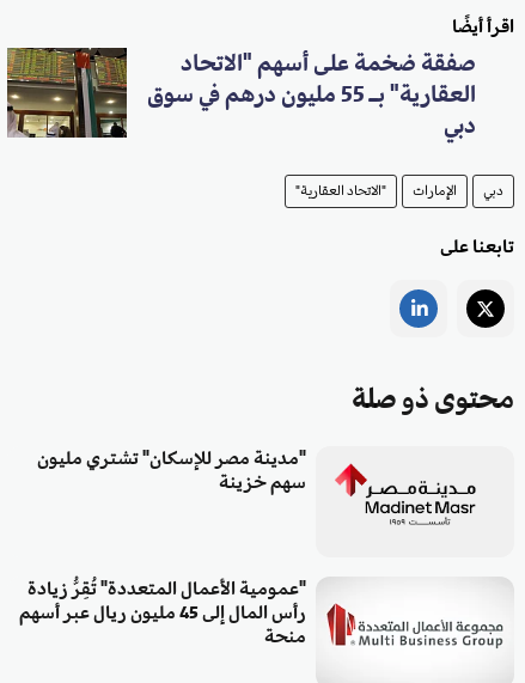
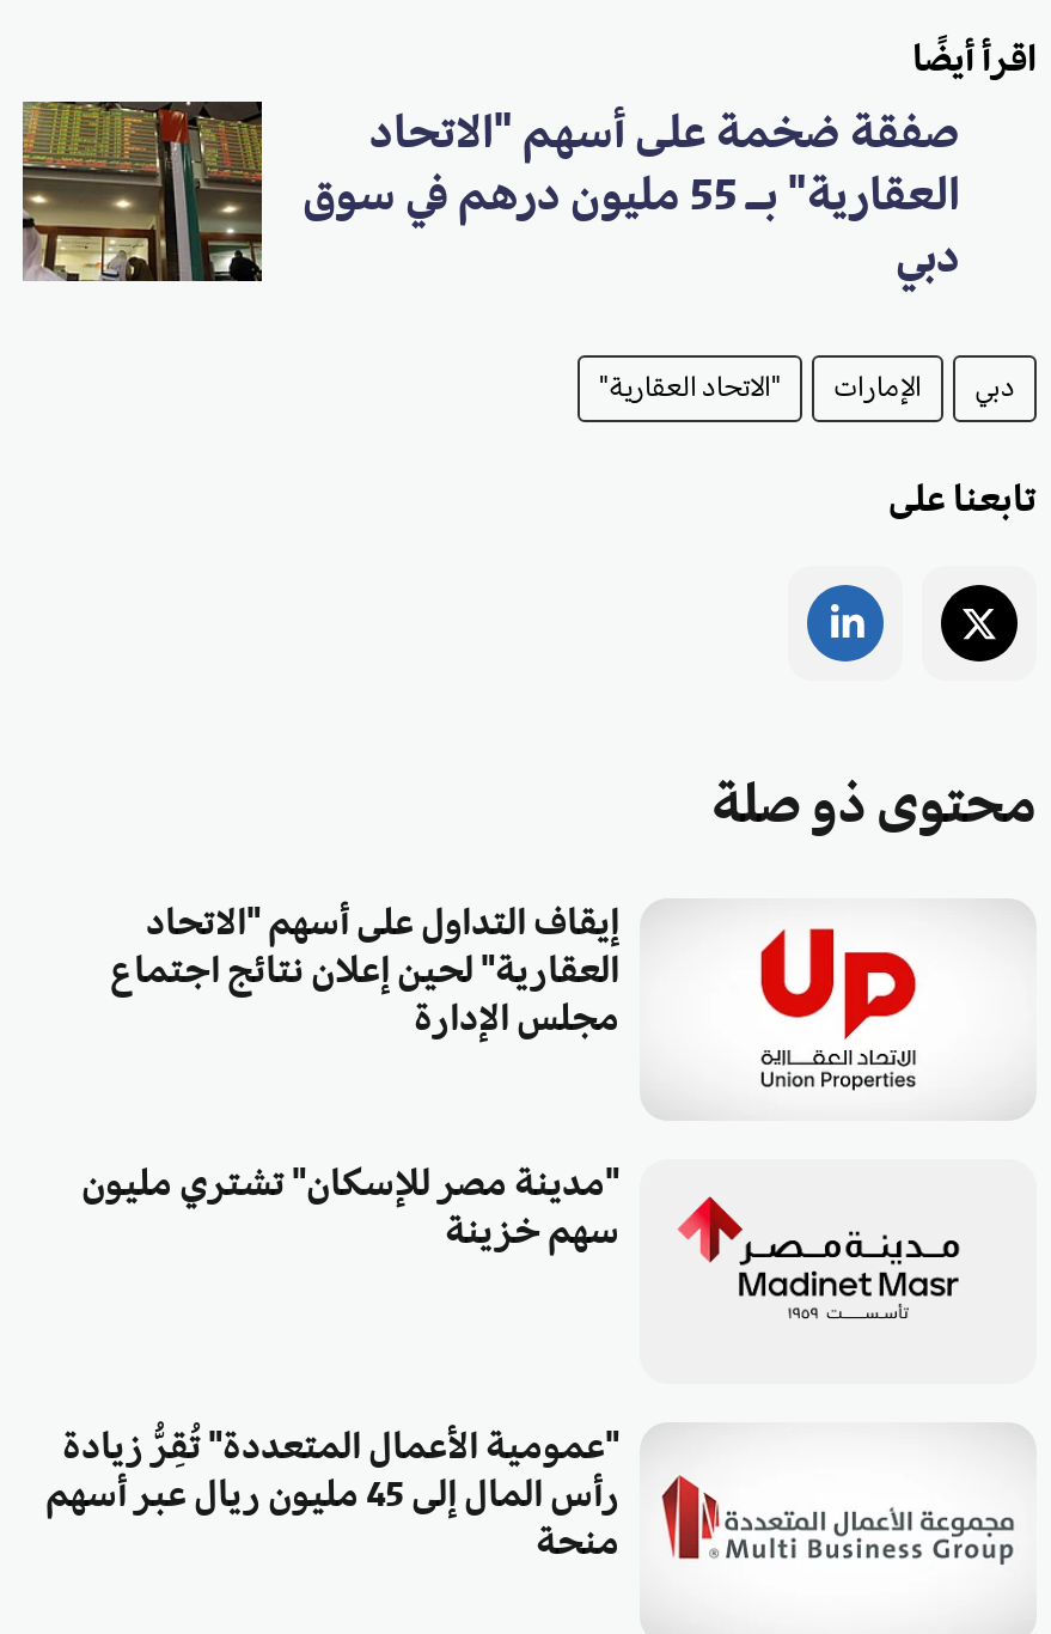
none -> [110,892,620,1045] إيقاف التداول على أسهم "الاتحاد | العقارية" لحين إعلان نتائج اجتماع | مجلس الإدارة
none -> [759,927,919,1092] [image]

